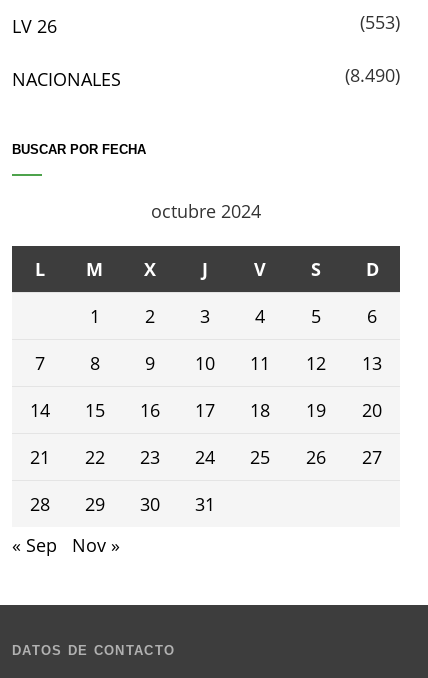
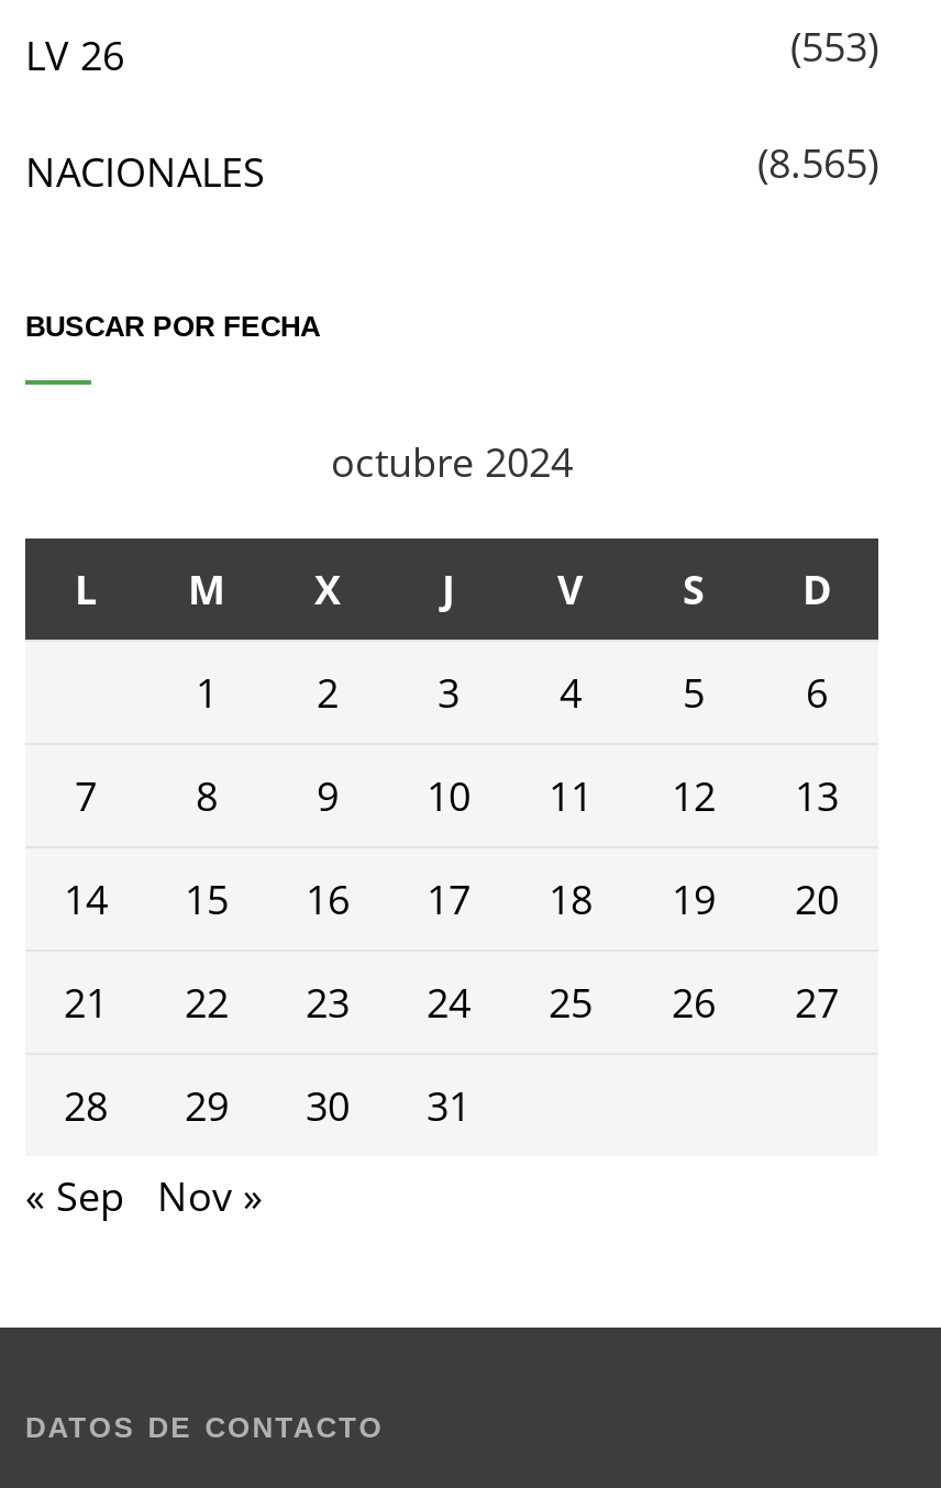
[345,63,400,87] (8.490) -> [757,136,878,189] (8.565)

